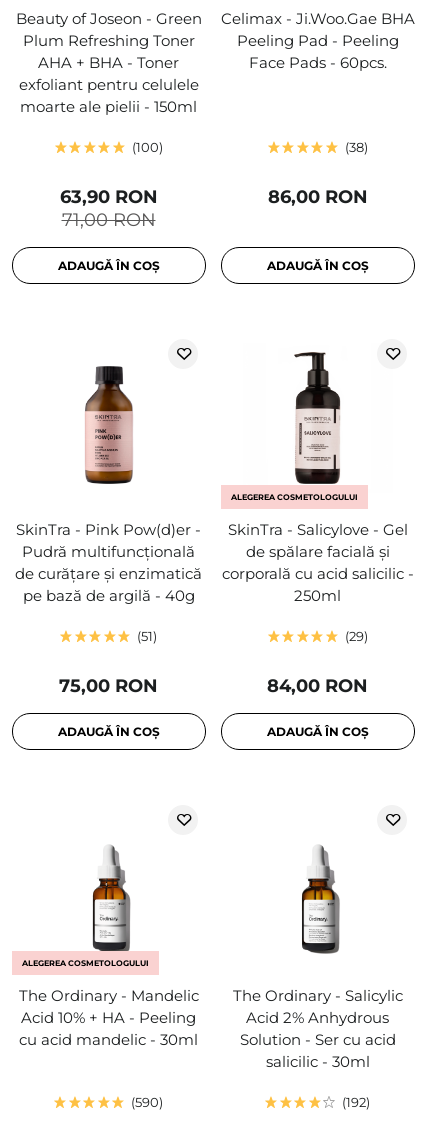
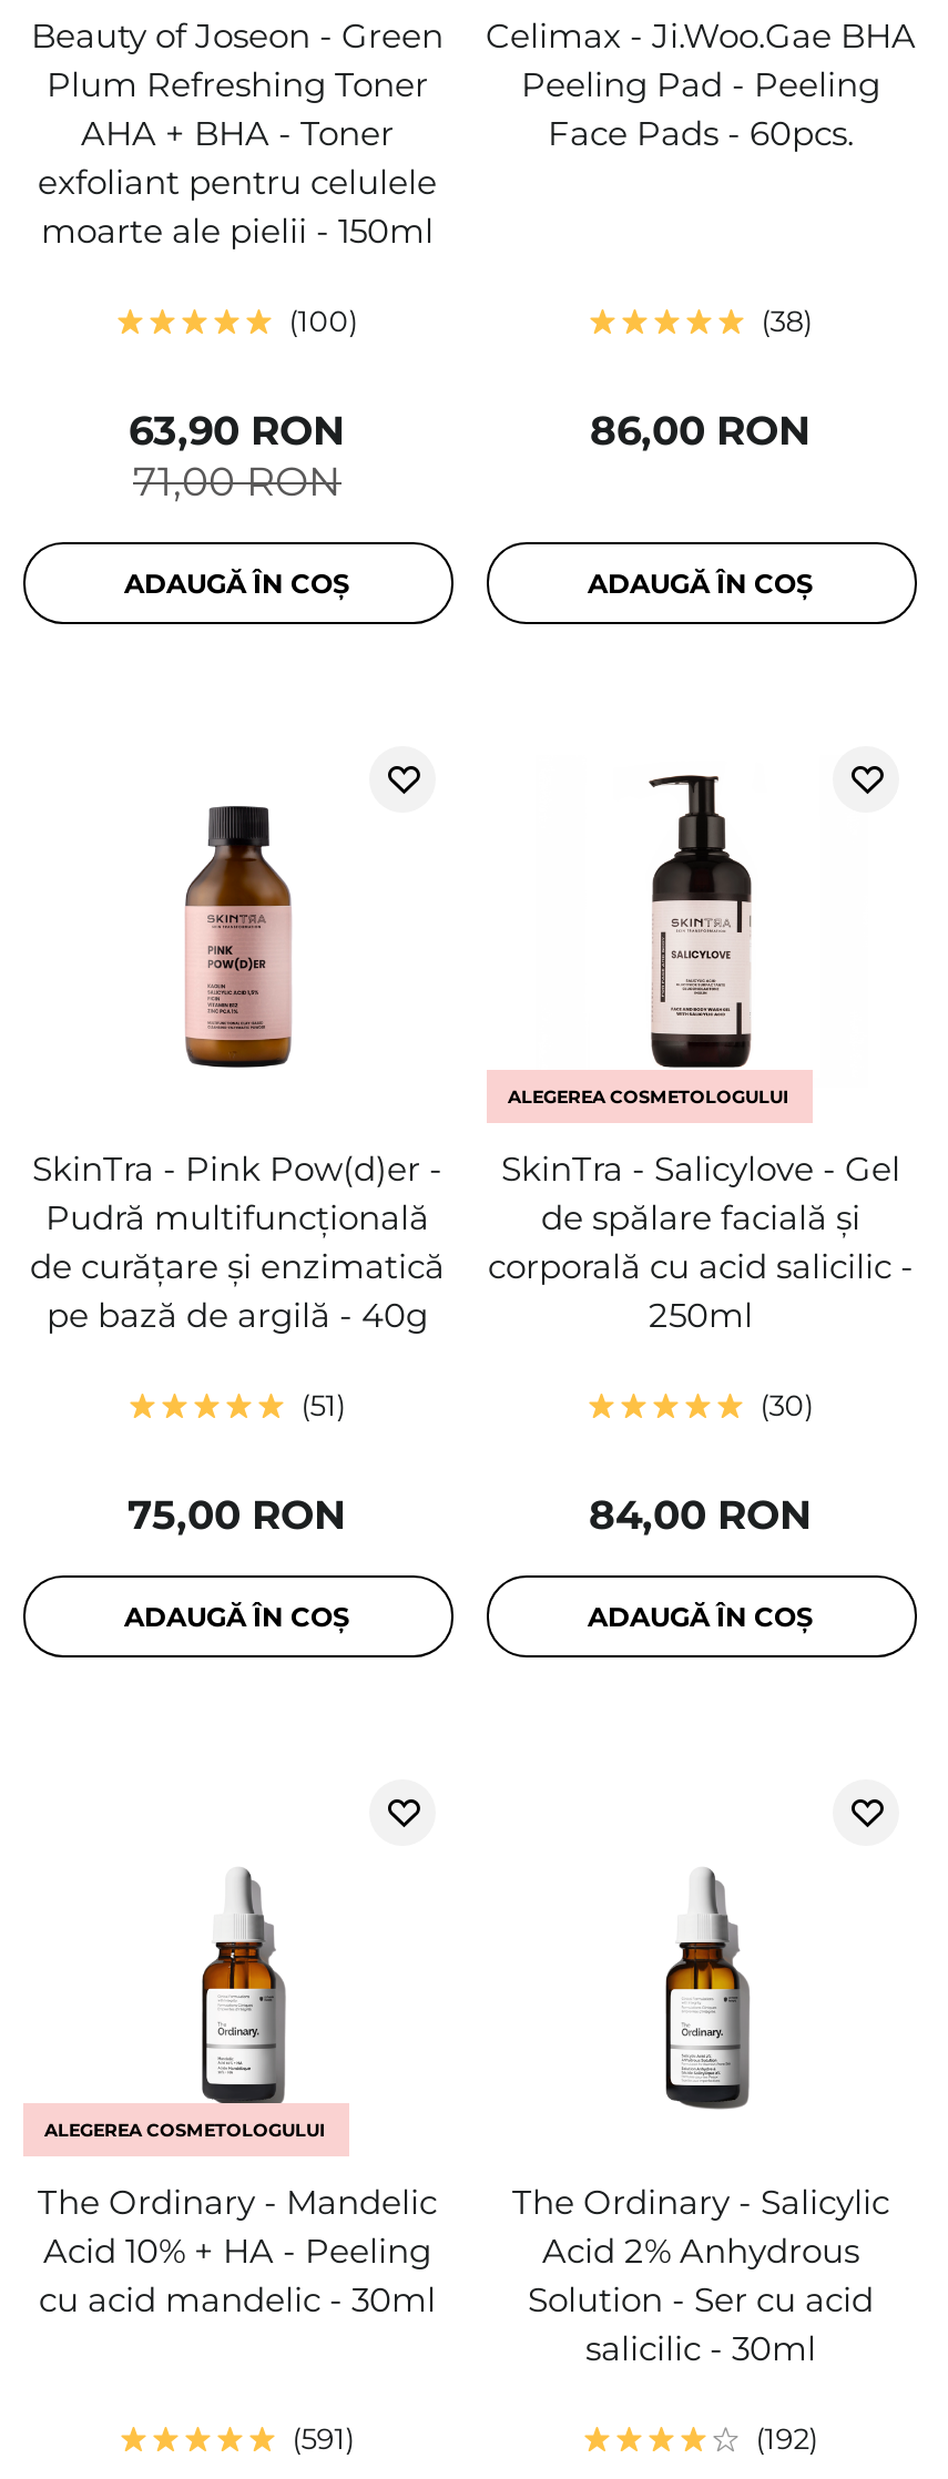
[349,628,364,644] 29 -> [769,1388,804,1424] 30
[135,1094,159,1110] 590 -> [301,2421,345,2457] 591

